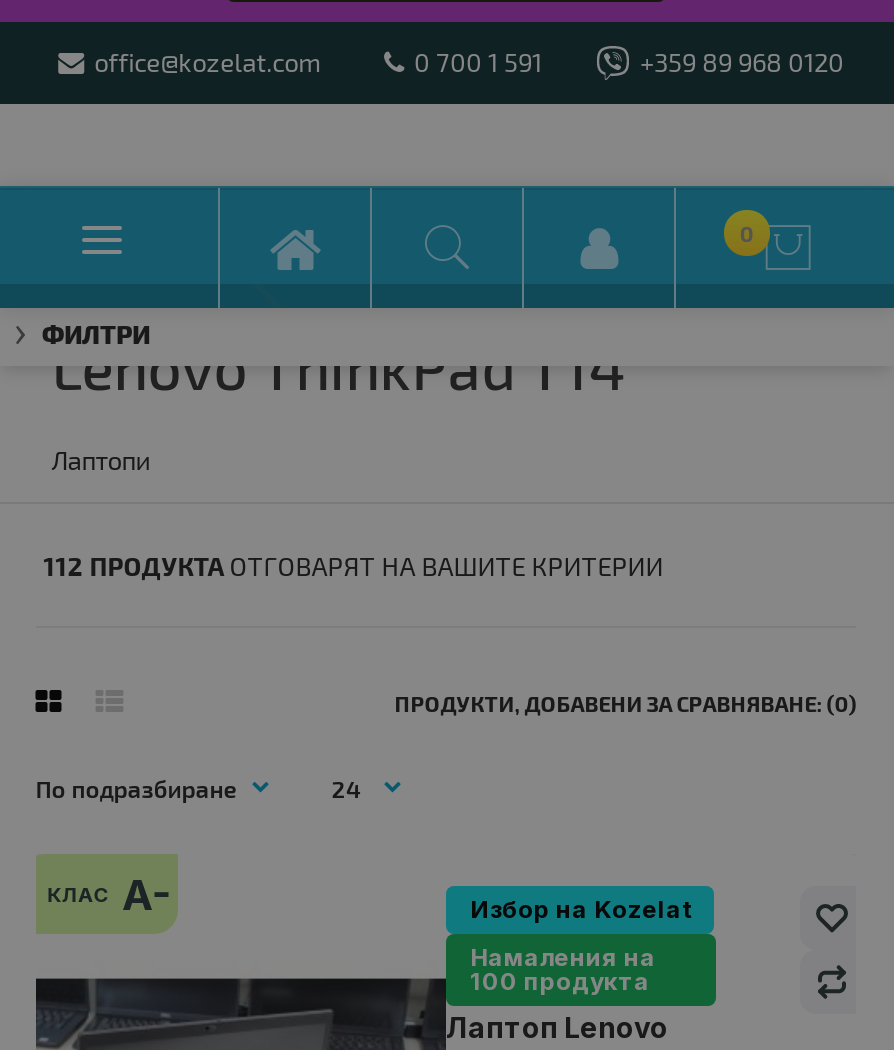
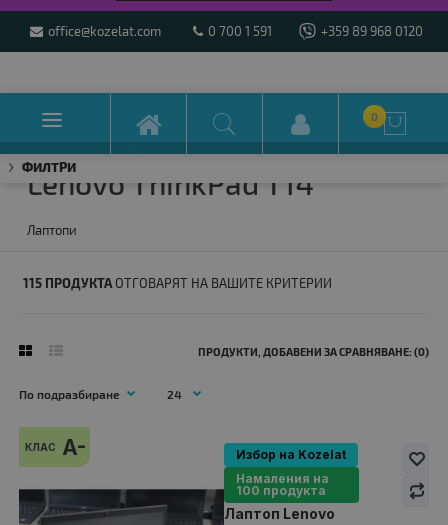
[43,550,663,582] 112 ПРОДУКТА ОТГОВАРЯТ НА ВАШИТЕ КРИТЕРИИ -> [23,275,332,291] 115 ПРОДУКТА ОТГОВАРЯТ НА ВАШИТЕ КРИТЕРИИ

